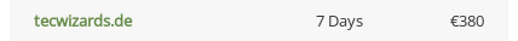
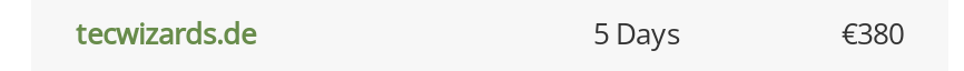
[315,10,362,31] 7 Days -> [593,13,680,53] 5 Days

